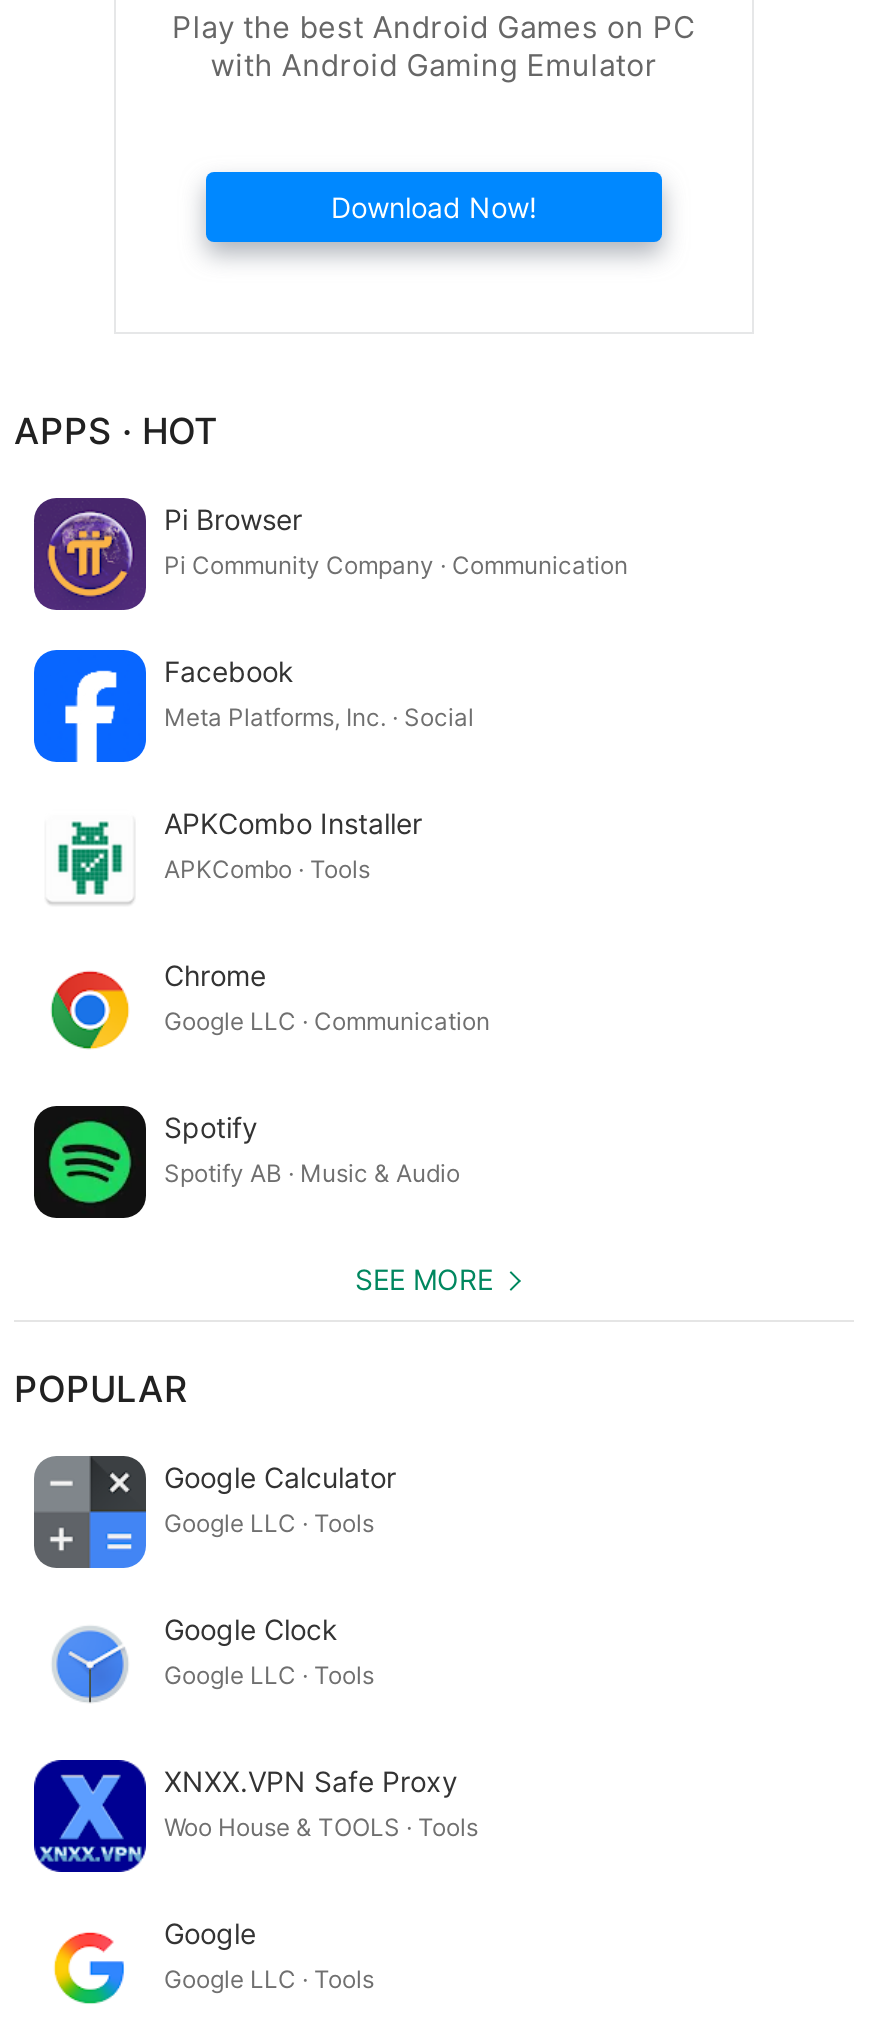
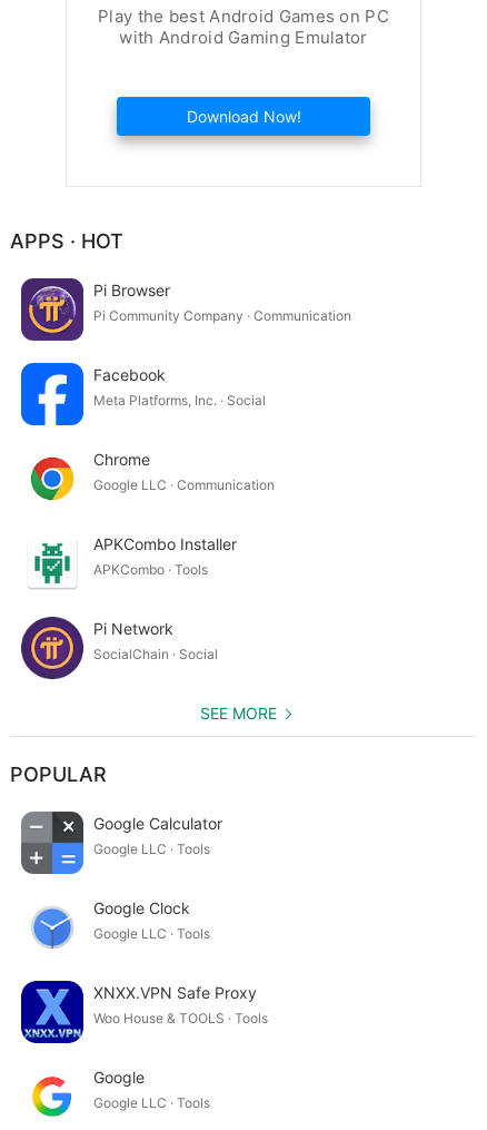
moved [52,805,422,896] -> [31,534,237,584]: [image] | APKCombo Installer | APKCombo · Tools
moved [50,957,490,1050] -> [30,449,275,501]: [image] | Chrome | Google LLC · Communication
[32,1104,460,1220] [image] | Spotify | Spotify AB · Music & Audio -> [20,616,218,680] [image] | Pi Network | SocialChain · Social

